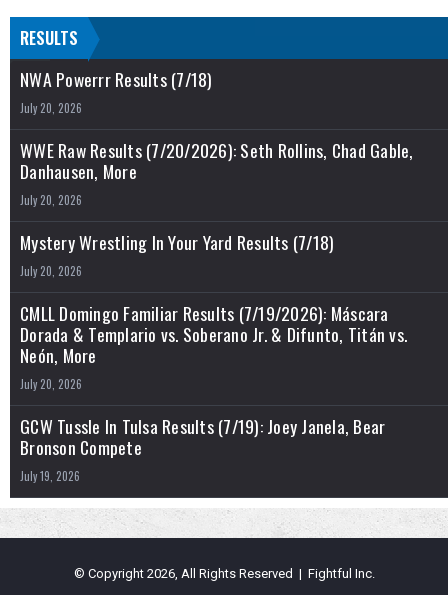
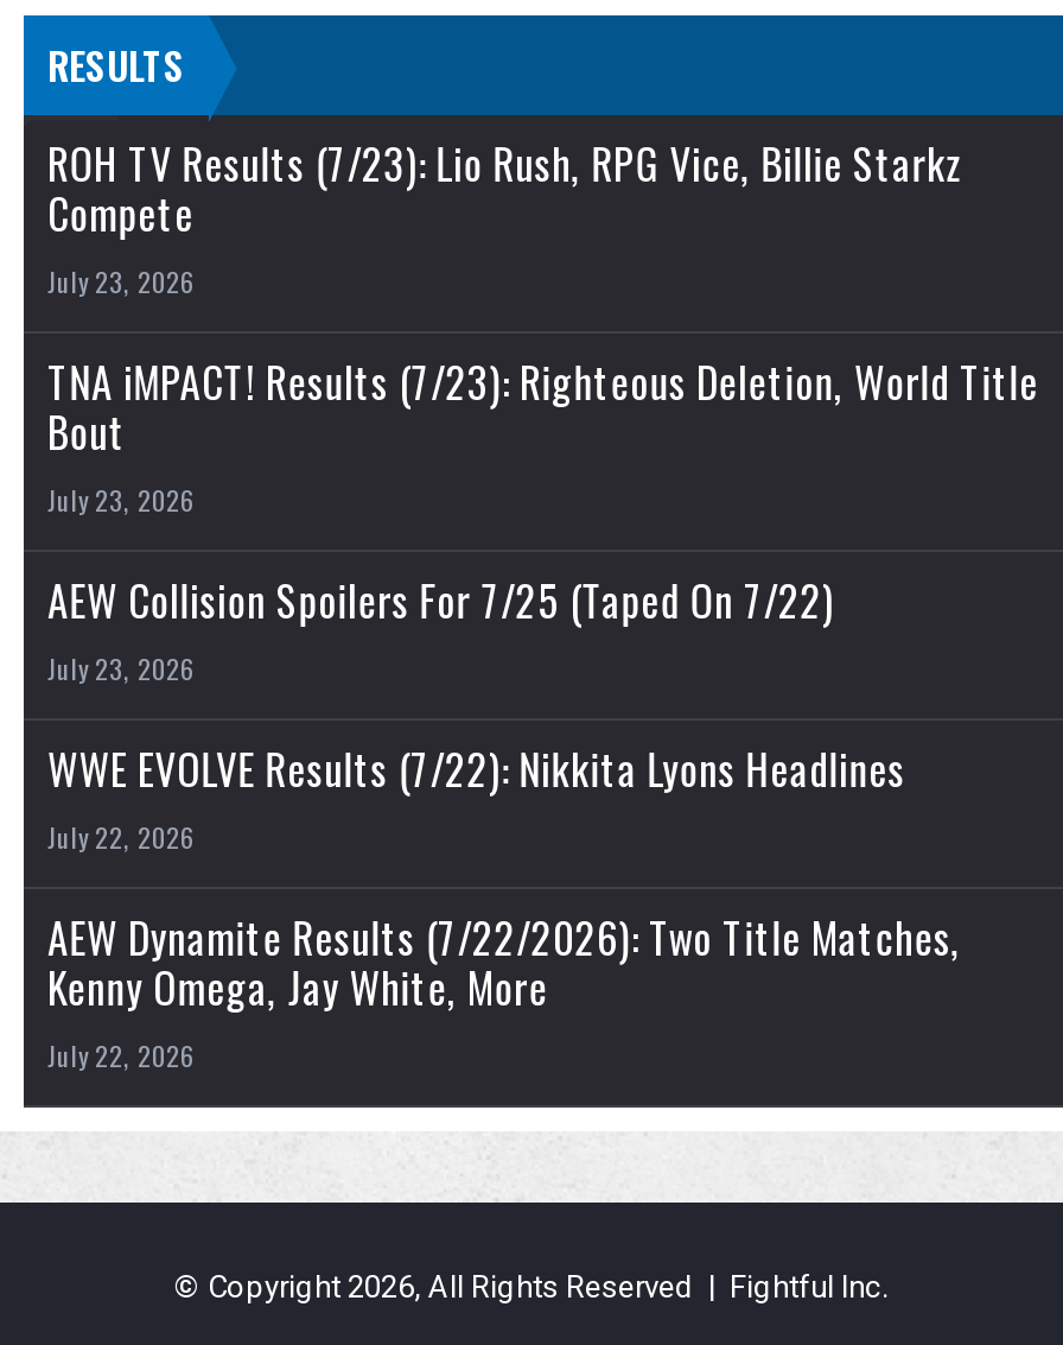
[20,66,212,116] NWA Powerrr Results (7/18) | July 20, 2026 -> [47,133,963,302] ROH TV Results (7/23): Lio Rush, RPG Vice, Billie Starkz | Compete | July 23, 2026
[20,137,413,208] WWE Raw Results (7/20/2026): Seth Rollins, Chad Gable, | Danhausen, More | July 20, 2026 -> [47,352,1039,520] TNA iMPACT! Results (7/23): Righteous Deletion, World Title | Bout | July 23, 2026
[20,229,334,279] Mystery Wrestling In Your Yard Results (7/18) | July 20, 2026 -> [47,570,835,689] AEW Collision Spoilers For 7/25 (Taped On 7/22) | July 23, 2026
[20,300,407,392] CMLL Domingo Familiar Results (7/19/2026): Máscara | Dorada & Templario vs. Soberano Jr. & Difunto, Titán vs. | Neón, More | July 20, 2026 -> [47,739,905,857] WWE EVOLVE Results (7/22): Nikkita Lyons Headlines | July 22, 2026
[20,413,385,484] GCW Tussle In Tulsa Results (7/19): Joey Janela, Bear | Bronson Compete | July 19, 2026 -> [47,907,961,1076] AEW Dynamite Results (7/22/2026): Two Title Matches, | Kenny Omega, Jay White, More | July 22, 2026

